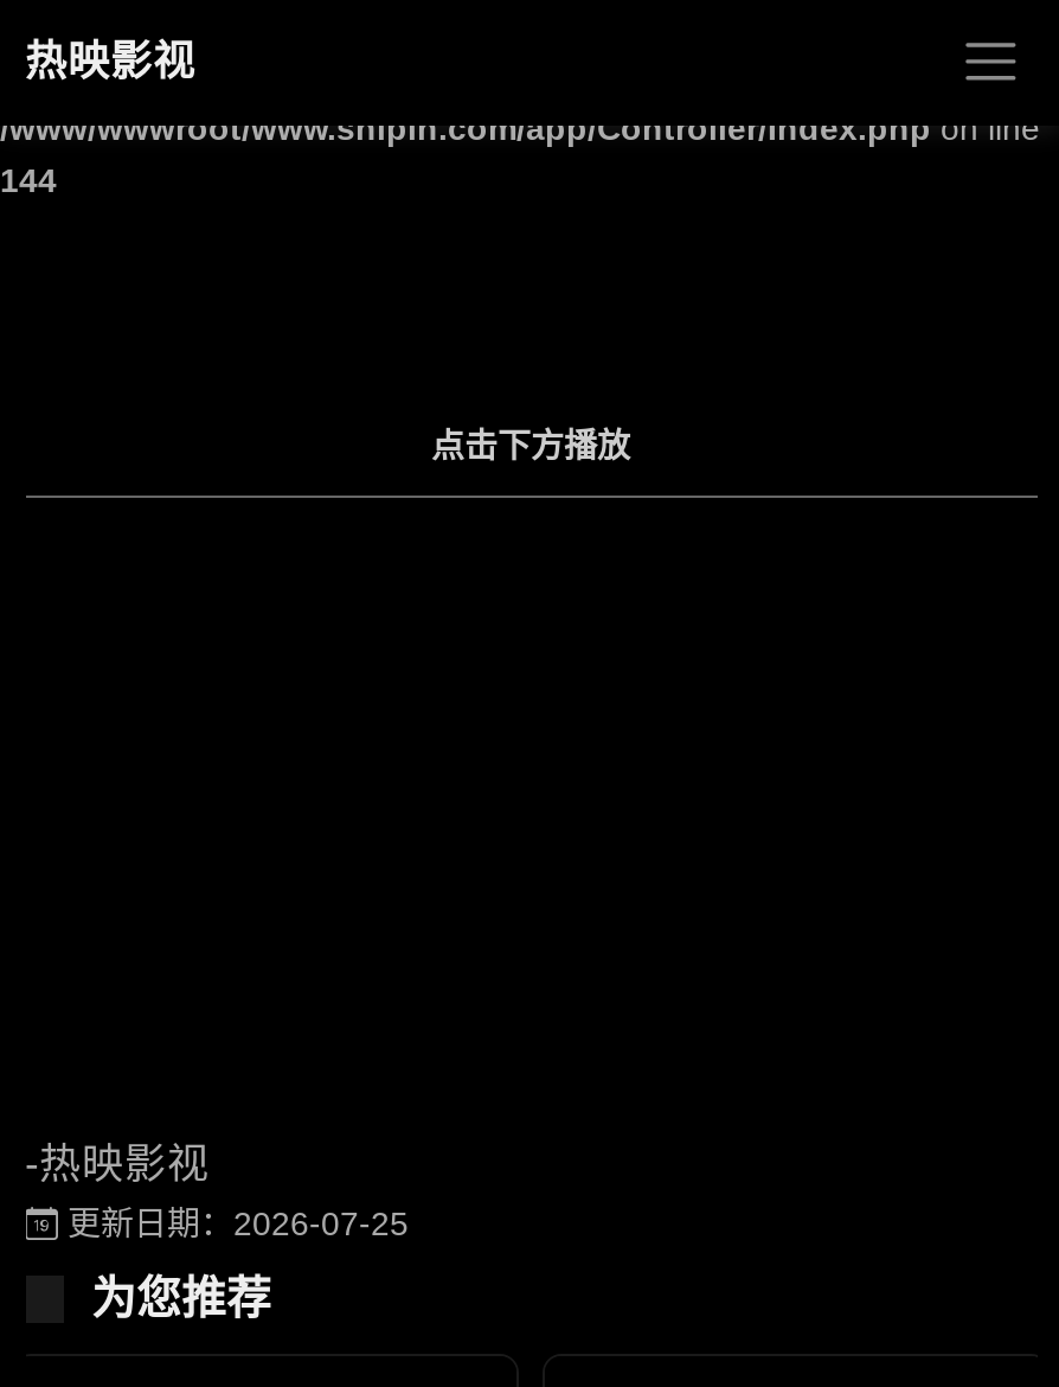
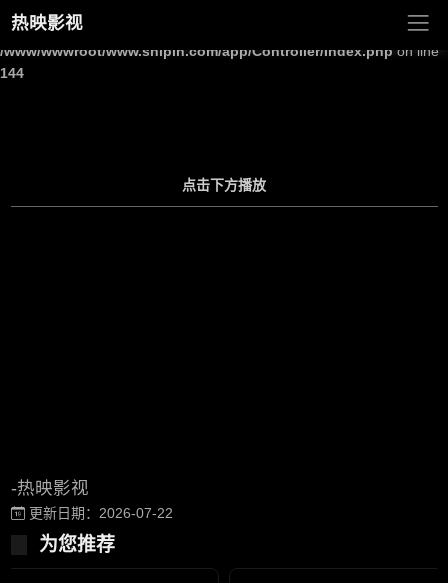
[58,1204,409,1242] 更新日期：2026-07-25 -> [24,505,172,521] 更新日期：2026-07-22

